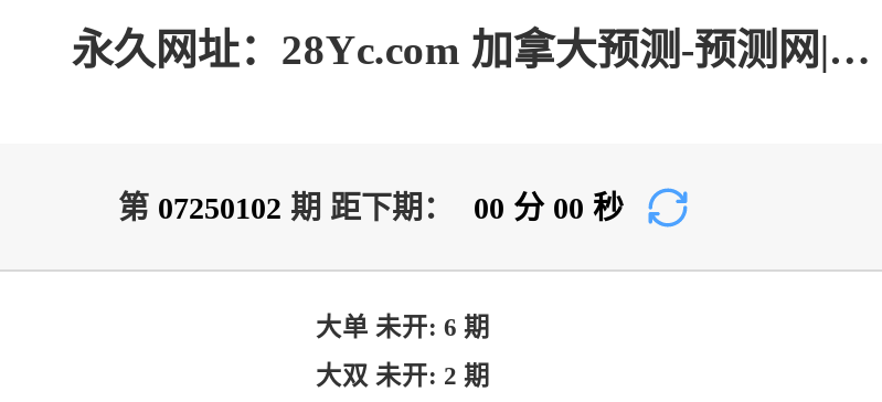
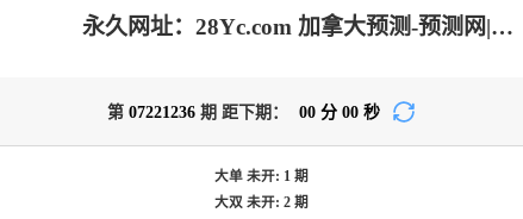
[118,192,624,225] 第07250102期 距下期： 00分 00秒 -> [107,104,380,121] 第07221236期 距下期： 00分 00秒
[316,314,490,342] 大单未开: 6期 -> [214,169,308,184] 大单未开: 1期

